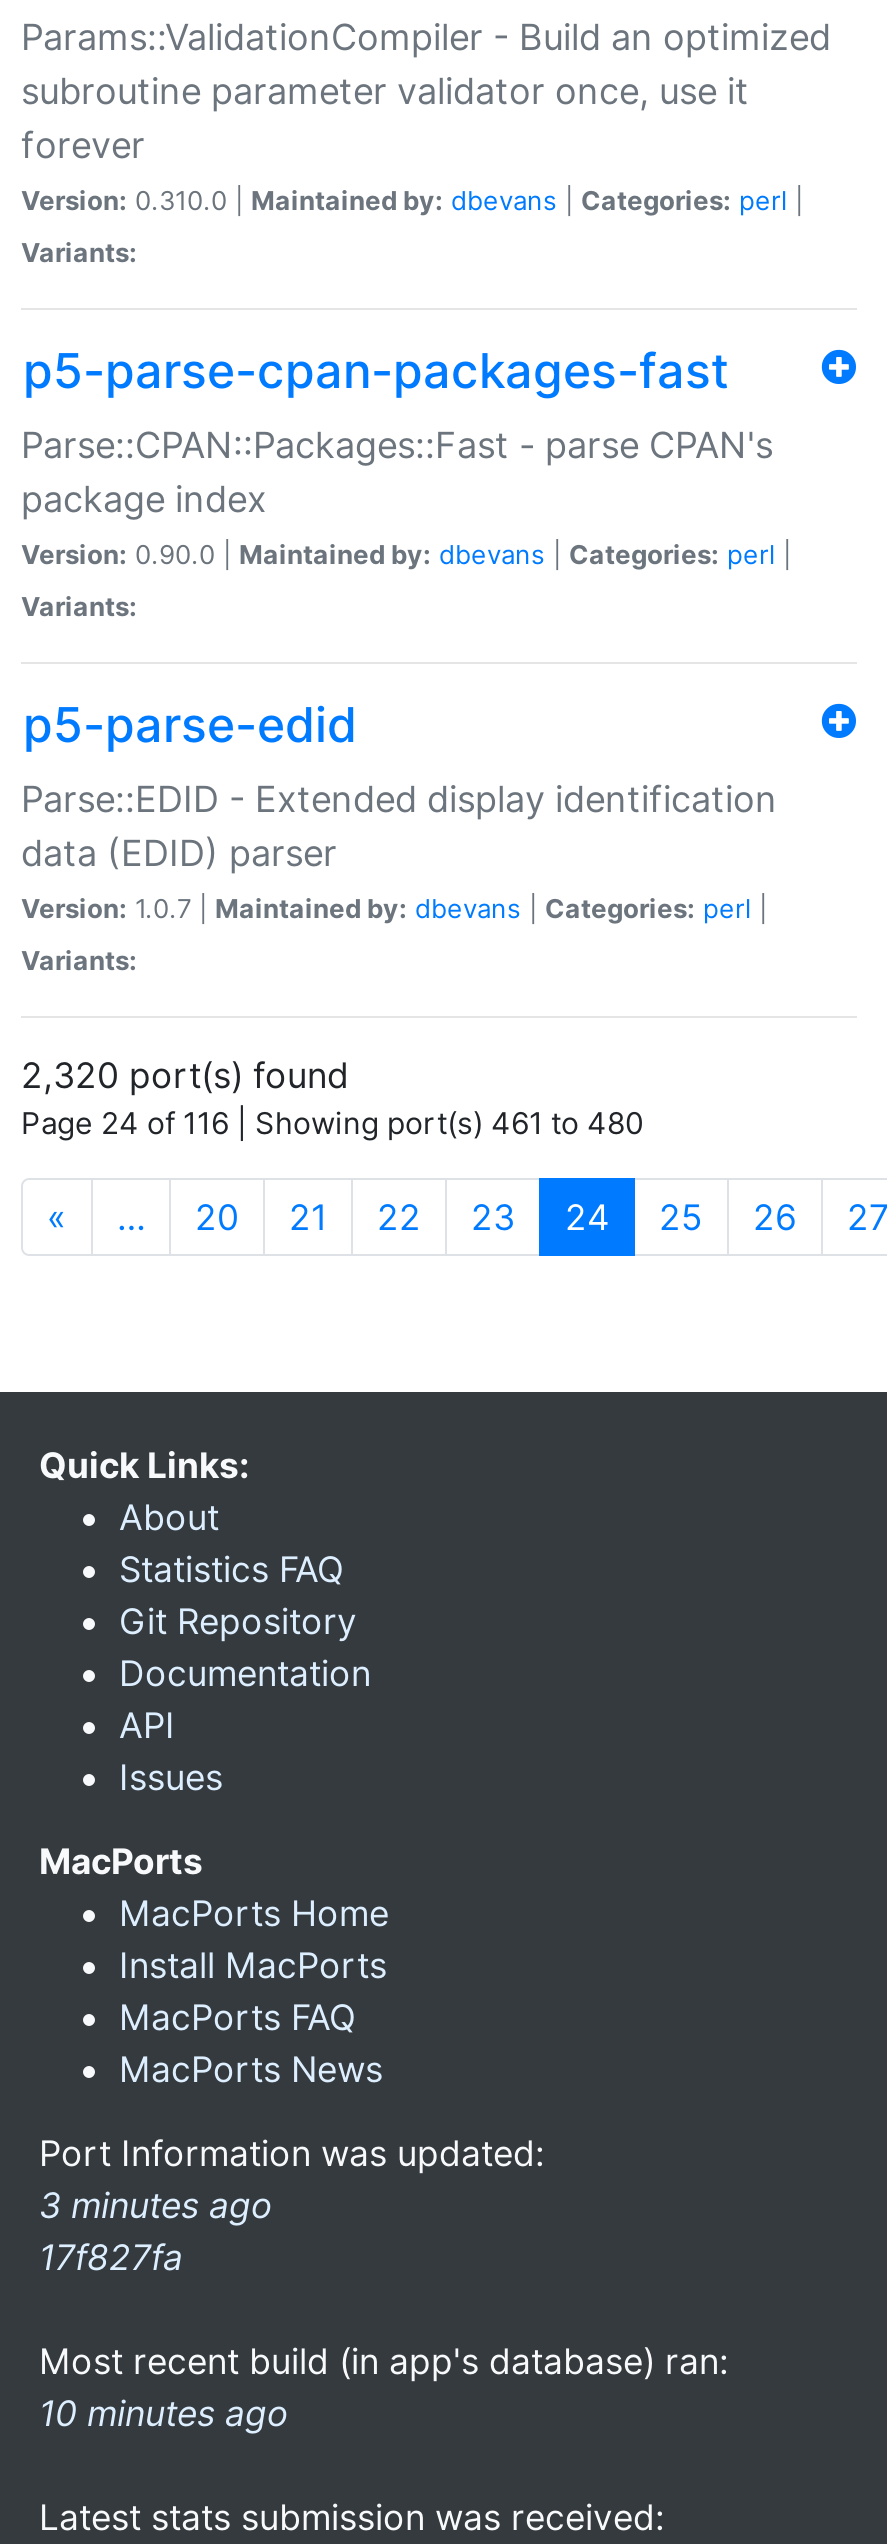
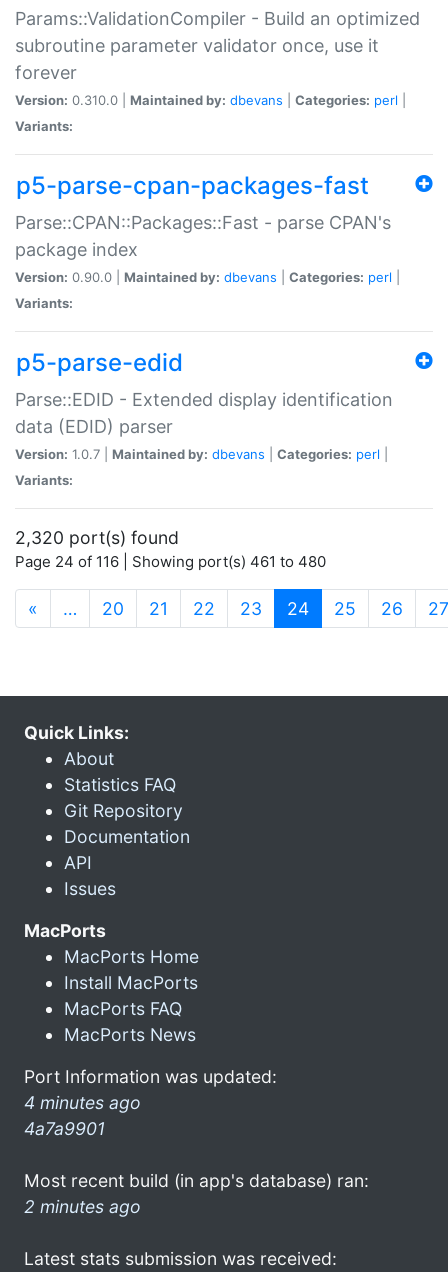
[39,2184,273,2278] 3 minutes ago | 17f827fa -> [24,1092,141,1139] 4 minutes ago | 4a7a9901
[39,2392,289,2434] 10 minutes ago -> [24,1196,141,1217] 2 minutes ago

